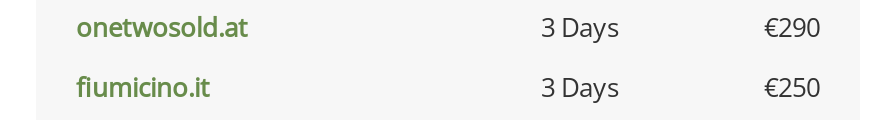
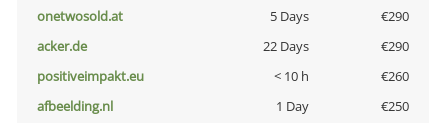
[541,9,619,45] 3 Days -> [269,7,308,25] 5 Days
[76,69,619,105] fiumicino.it | 3 Days -> [37,37,409,115] acker.de | 22 Days | €290 | positiveimpakt.eu | < 10 h | €260 | afbeelding.nl | 1 Day

